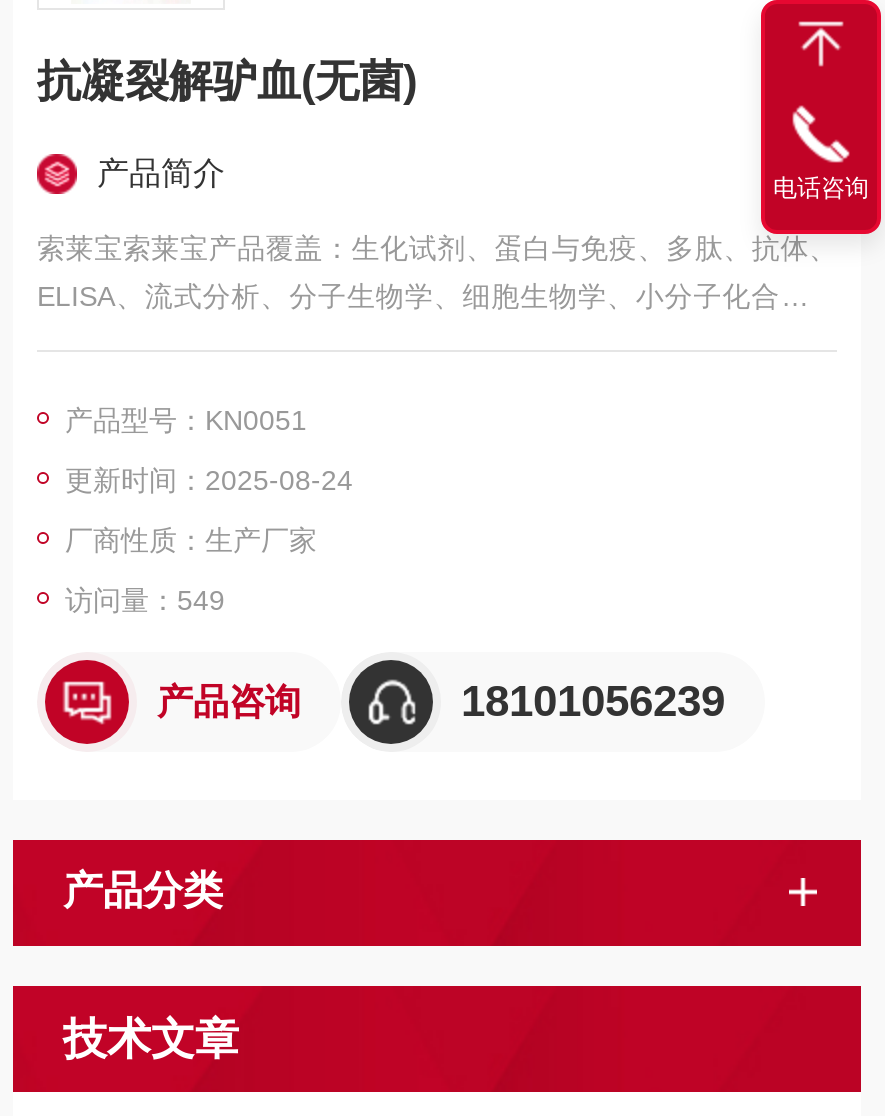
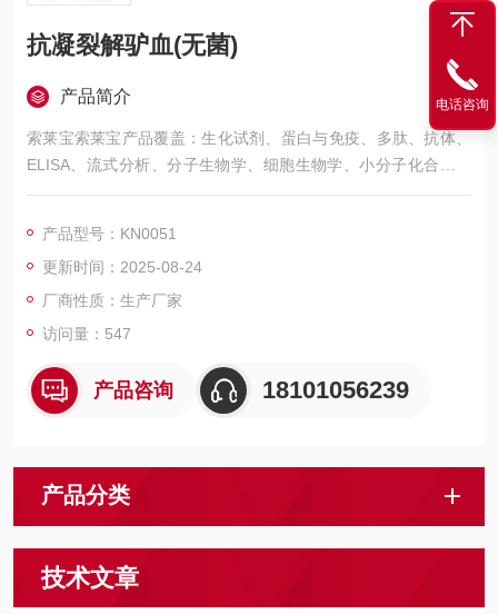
[65,584,225,616] 访问量：549 -> [42,325,131,343] 访问量：547

